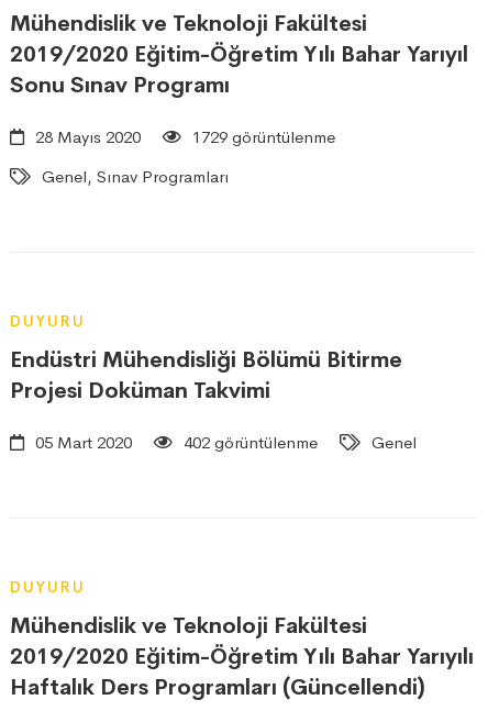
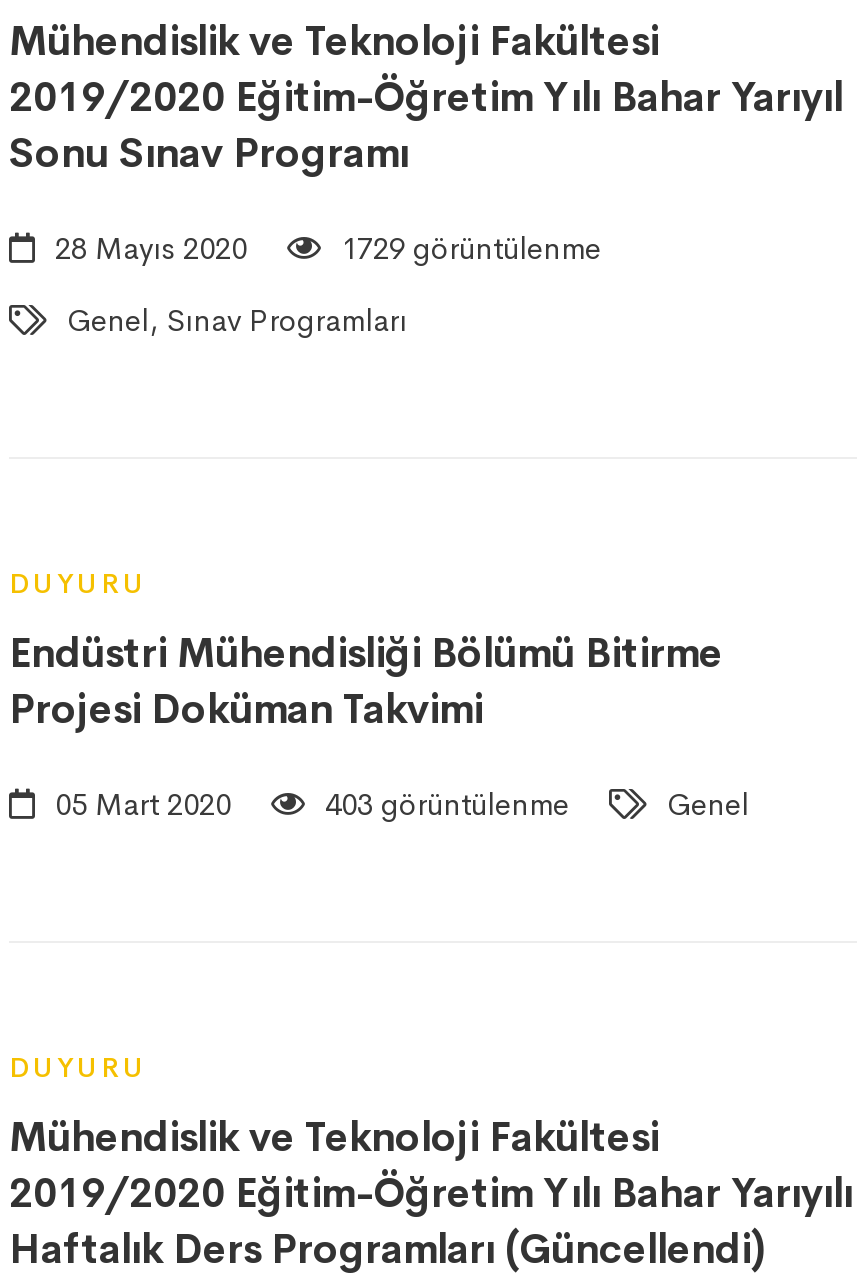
[179,432,318,453] 402 görüntülenme -> [317,785,569,823] 403 görüntülenme

